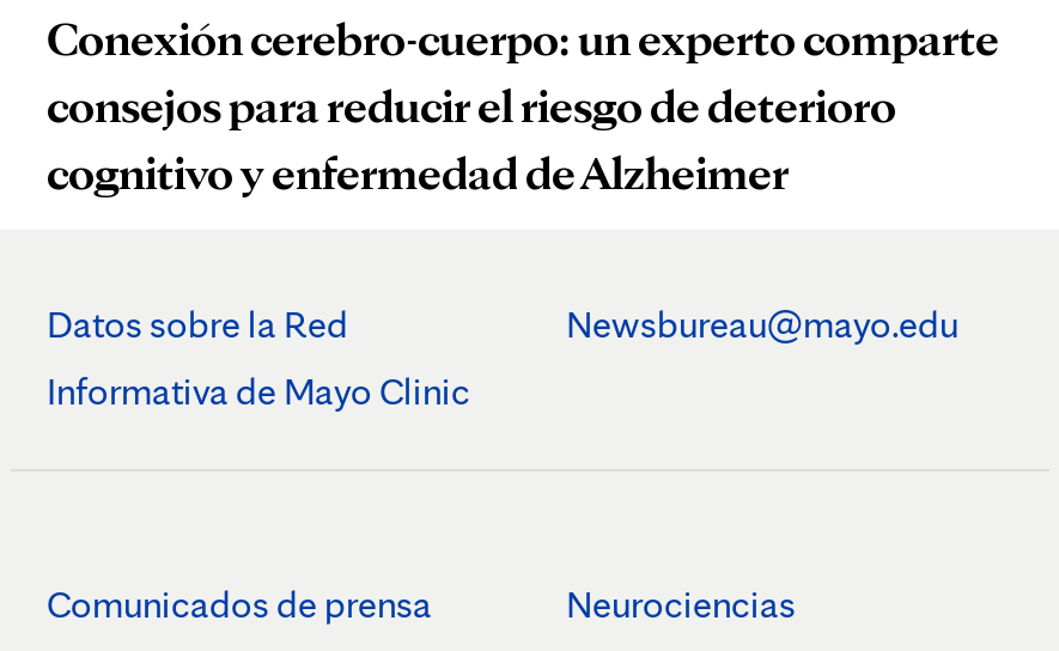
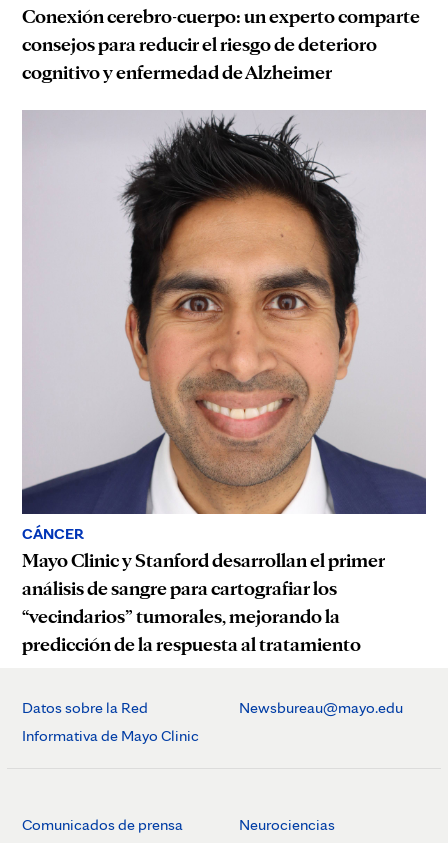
none -> [21,110,427,656] [image] | CÁNCER | Mayo Clinic y Stanford desarrollan el primer | análisis de sangre para cartografiar los | “vecindarios” tumorales, mejorando la | predicción de la respuesta al tratamiento

